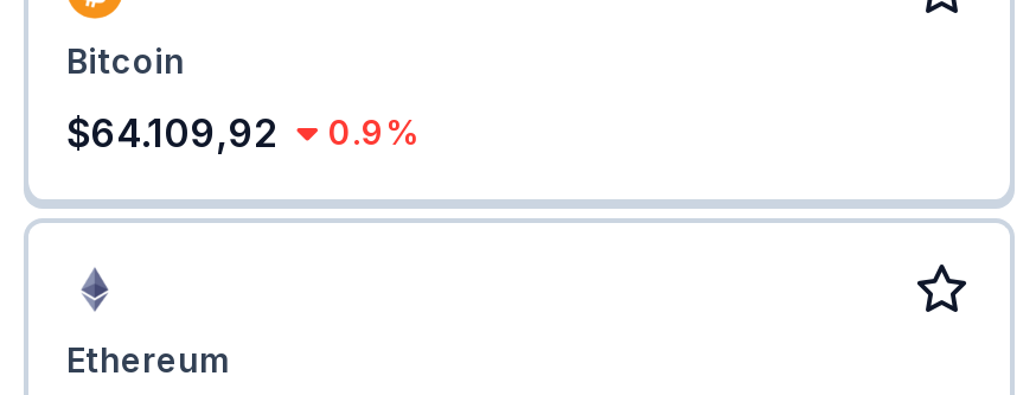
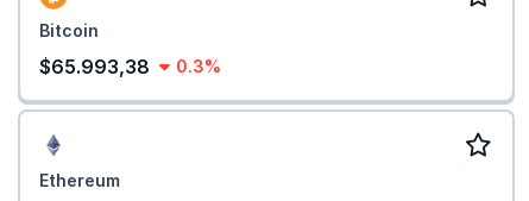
[66,110,277,157] $64.109,92 -> [39,55,150,79] $65.993,38
[328,112,418,152] 0.9% -> [175,56,221,76] 0.3%

